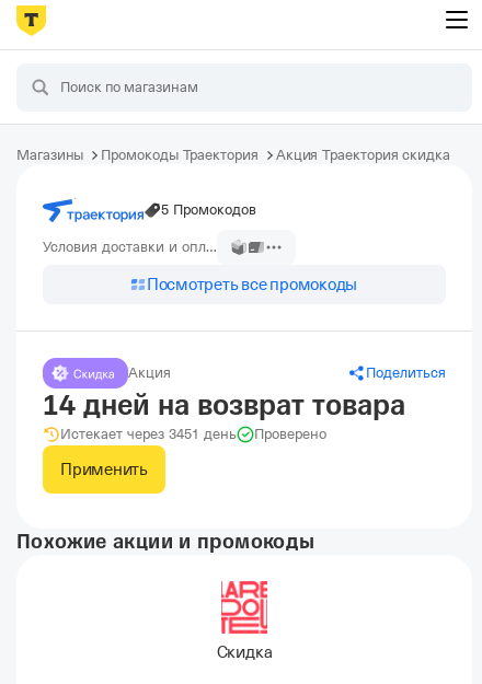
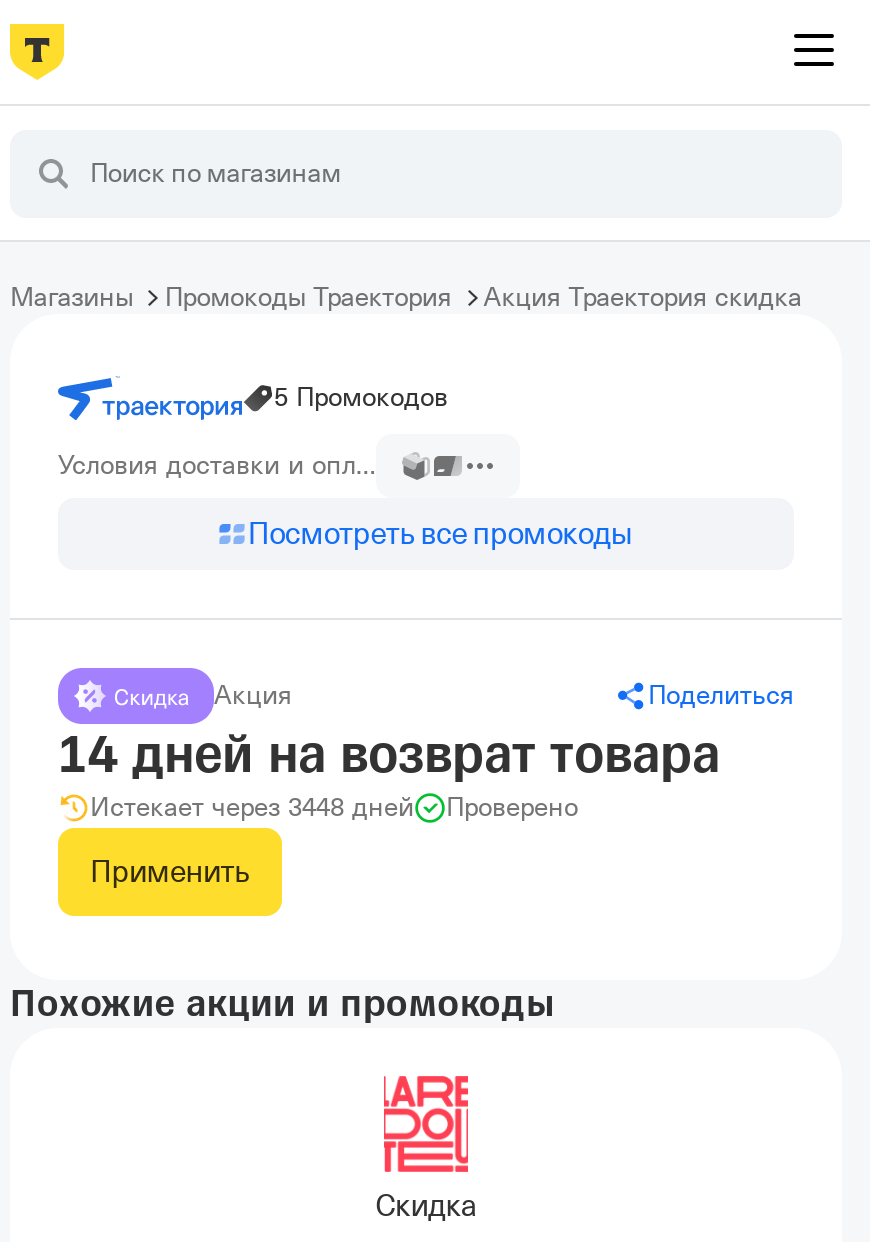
[60,426,237,442] Истекает через 3451 день -> [90,792,414,822] Истекает через 3448 дней

